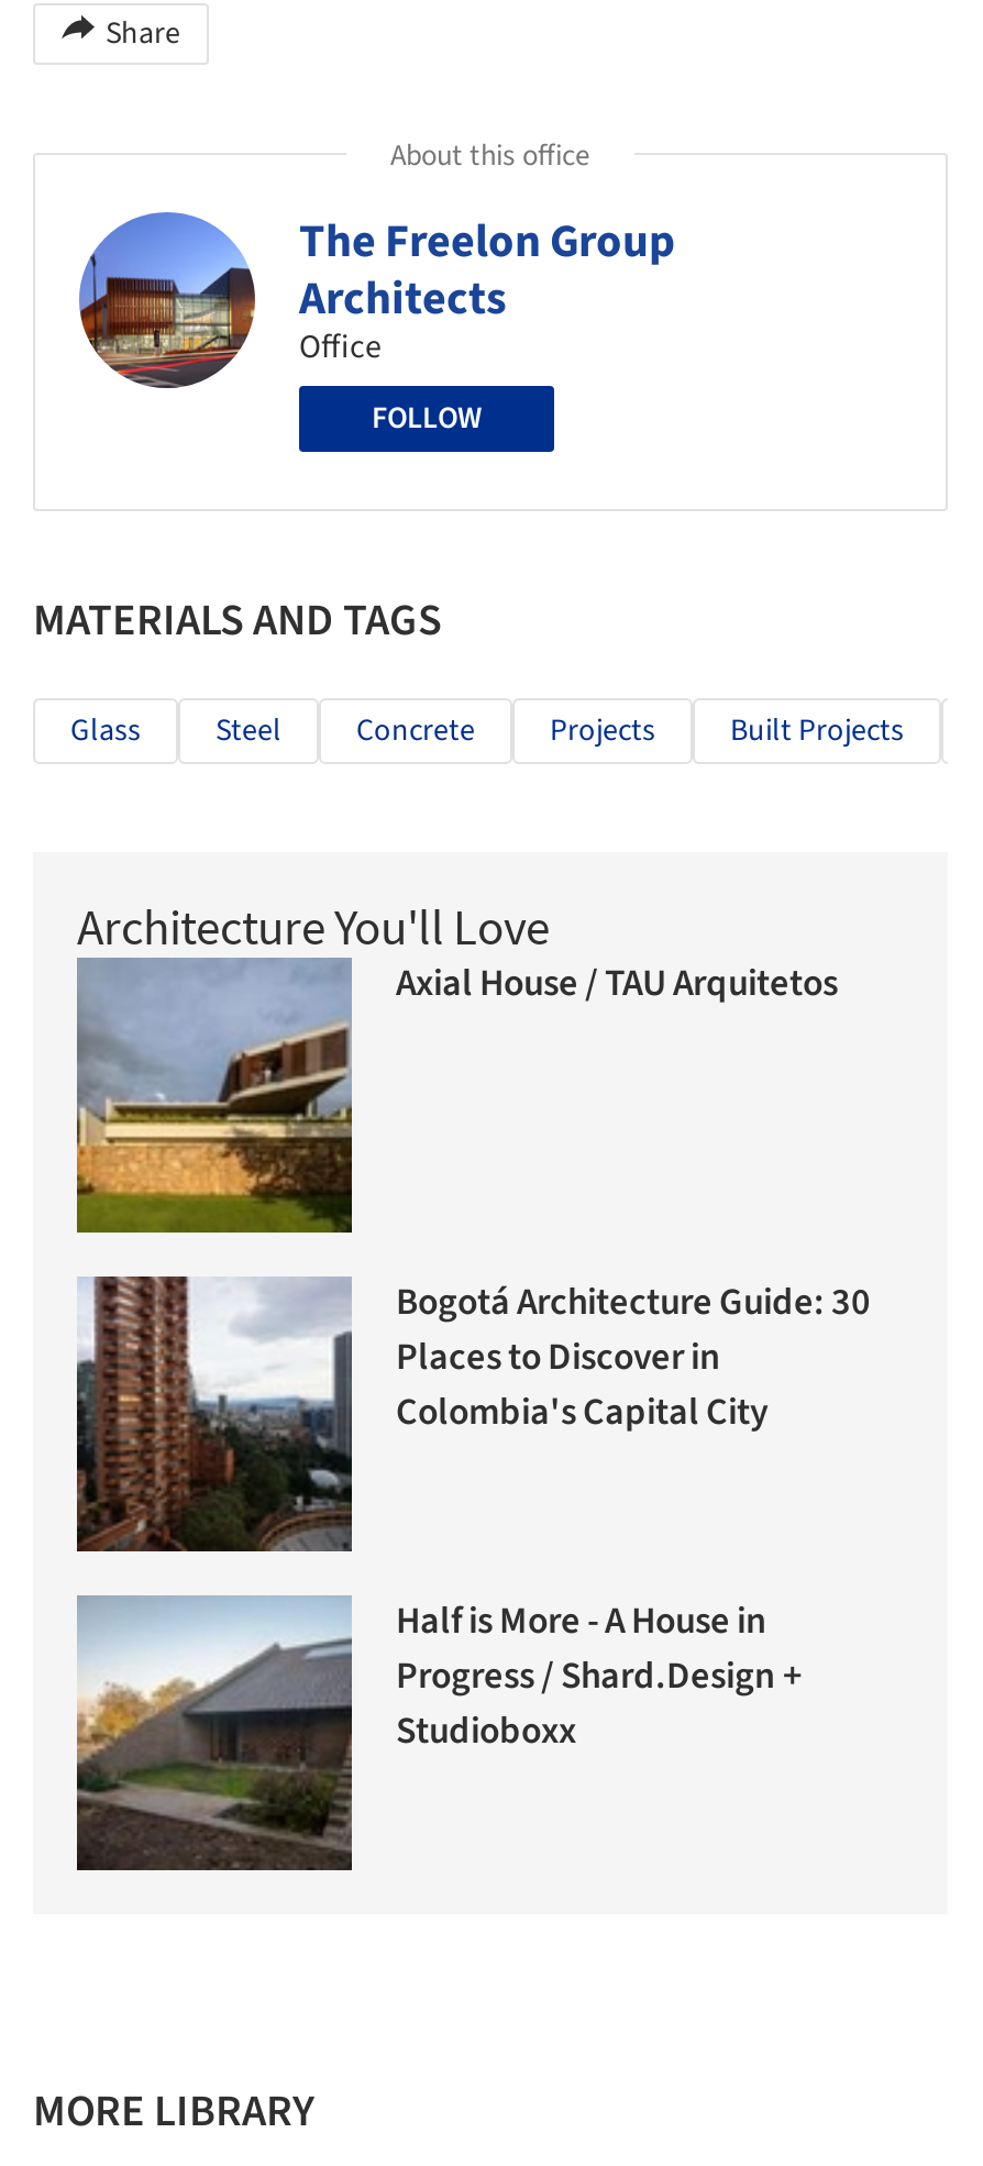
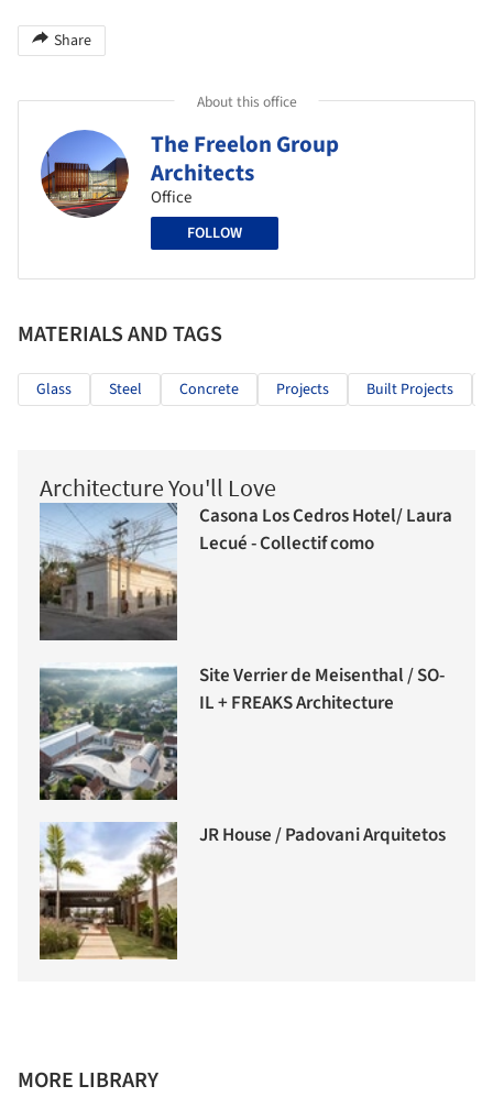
[75,958,838,1233] [image] | Axial House / TAU Arquitetos -> [39,503,452,640] [image] | Casona Los Cedros Hotel/ Laura | Lecué - Collectif como
[75,1274,871,1554] [image] | Bogotá Architecture Guide: 30 | Places to Discover in | Colombia's Capital City -> [39,662,445,801] [image] | Site Verrier de Meisenthal / SO- | IL + FREAKS Architecture
[75,1595,803,1872] [image] | Half is More - A House in | Progress / Shard.Design + | Studioboxx -> [39,822,446,961] [image] | JR House / Padovani Arquitetos

